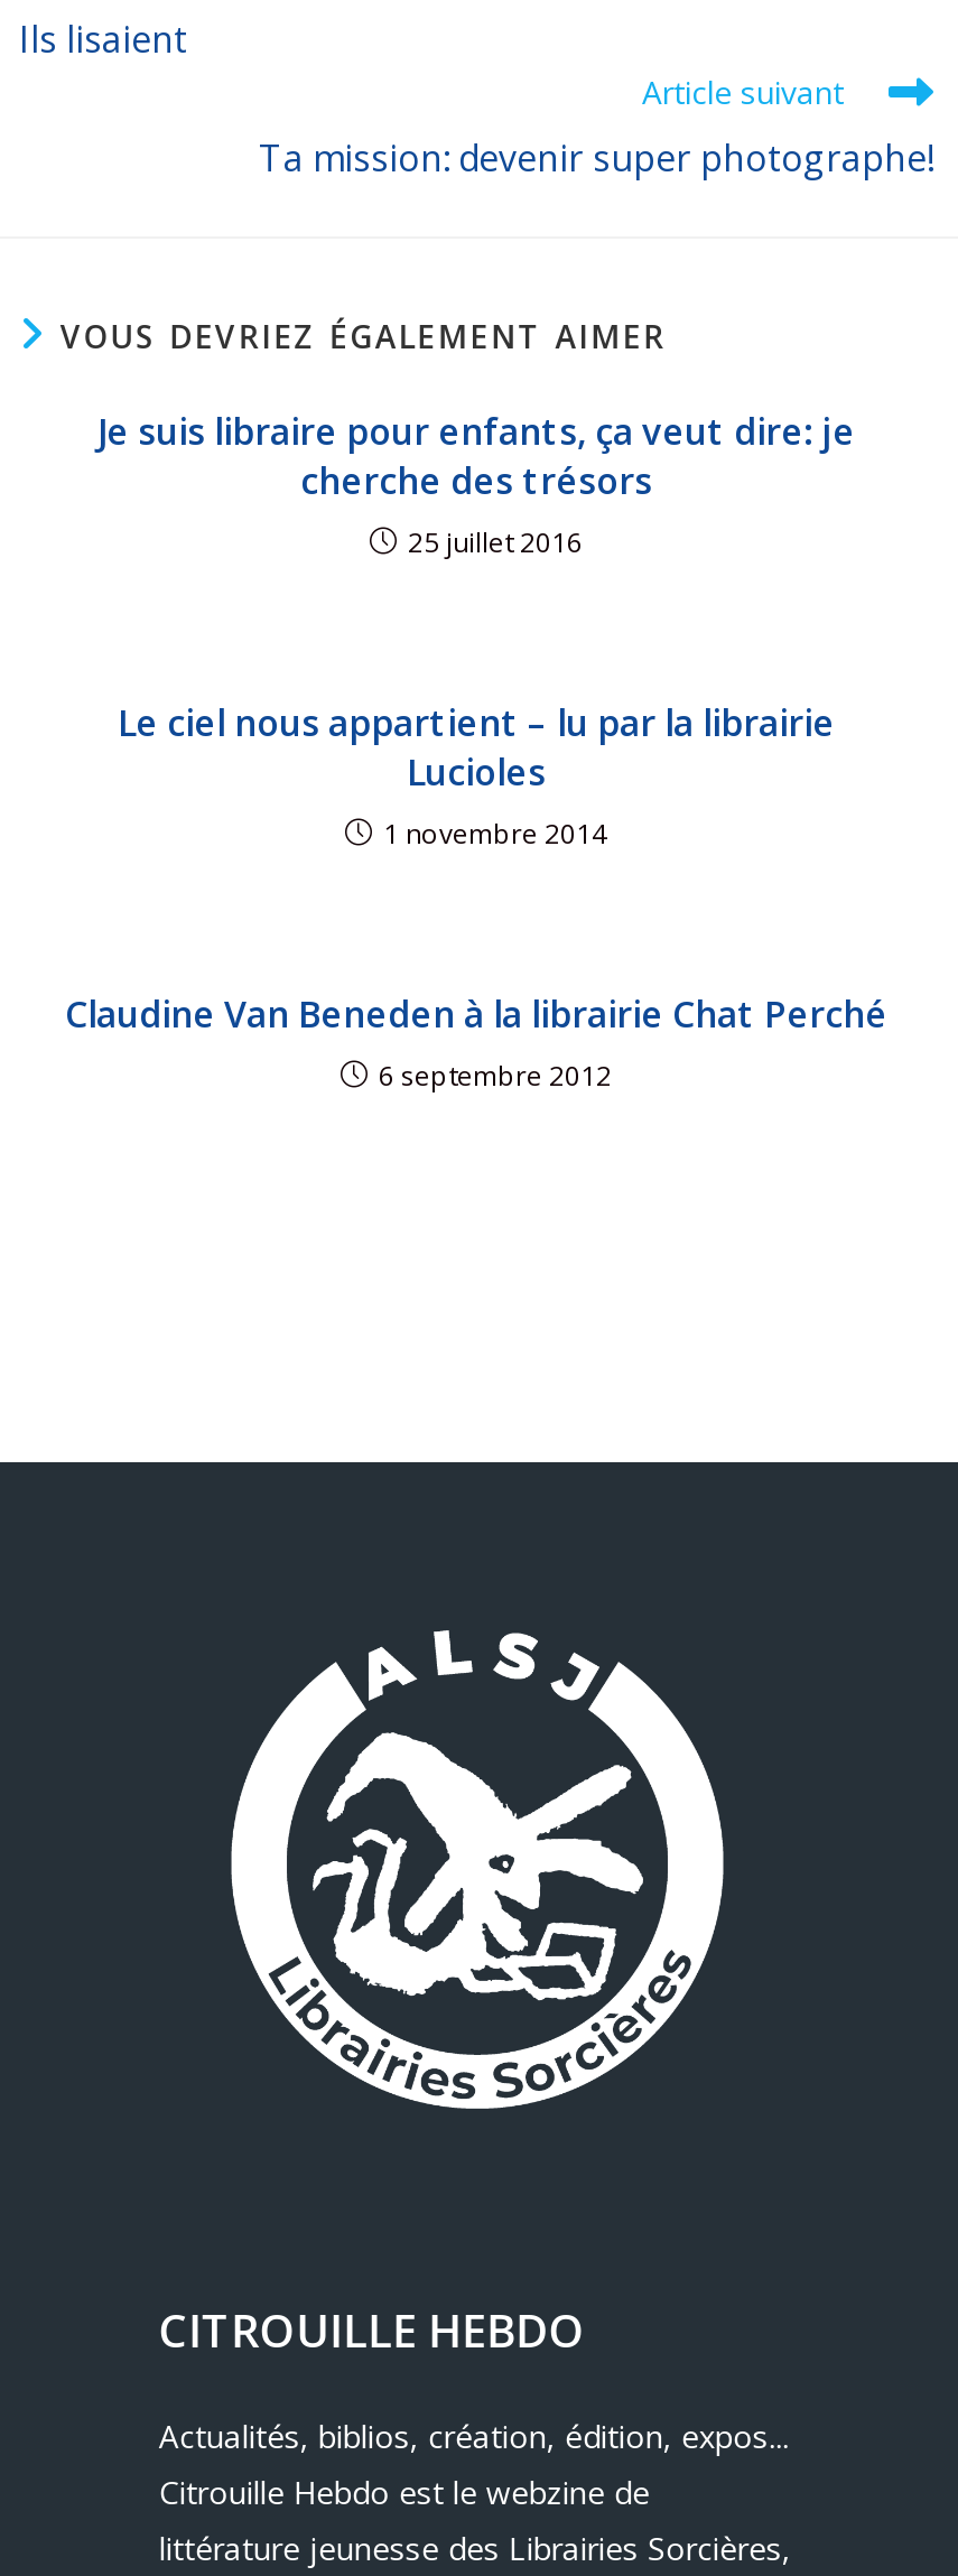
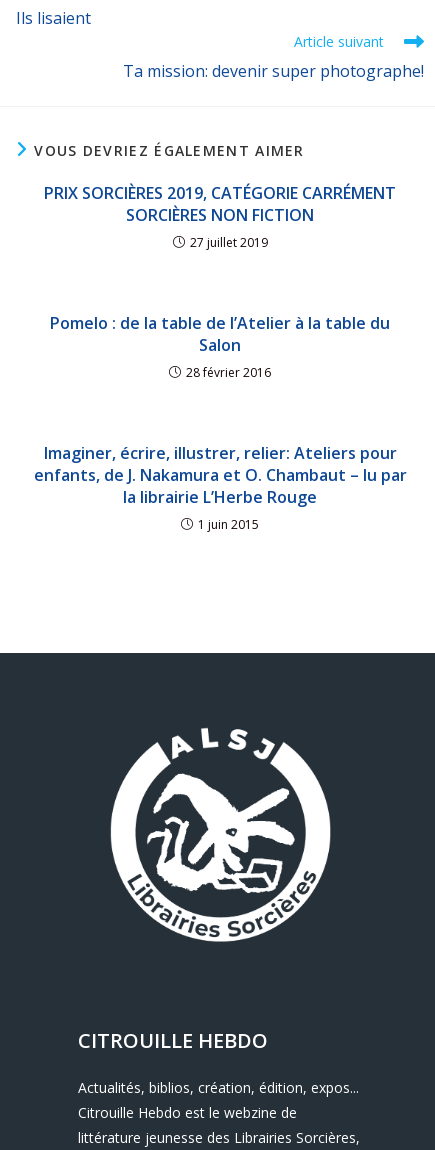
[97,407,855,561] Je suis libraire pour enfants, ça veut dire: je | cherche des trésors | 25 juillet 2016 -> [44,182,396,251] PRIX SORCIÈRES 2019, CATÉGORIE CARRÉMENT | SORCIÈRES NON FICTION | 27 juillet 2019
[118,698,835,853] Le ciel nous appartient – lu par la librairie | Lucioles | 1 novembre 2014 -> [50,312,390,381] Pomelo : de la table de l’Atelier à la table du | Salon | 28 février 2016
[65,989,887,1095] Claudine Van Beneden à la librairie Chat Perché | 6 septembre 2012 -> [33,442,406,533] Imaginer, écrire, illustrer, relier: Ateliers pour | enfants, de J. Nakamura et O. Chambaut – lu par | la librairie L’Herbe Rouge | 1 juin 2015

